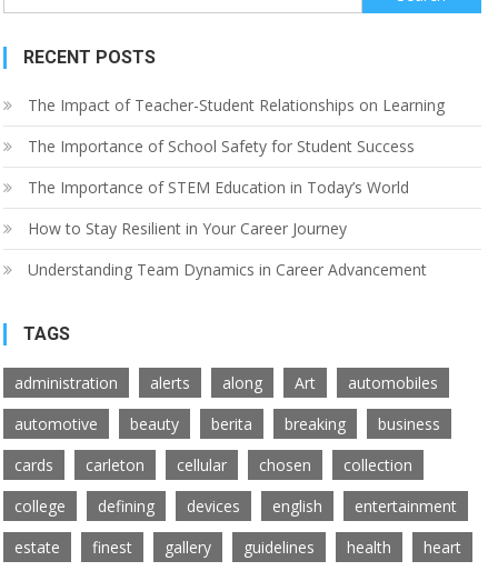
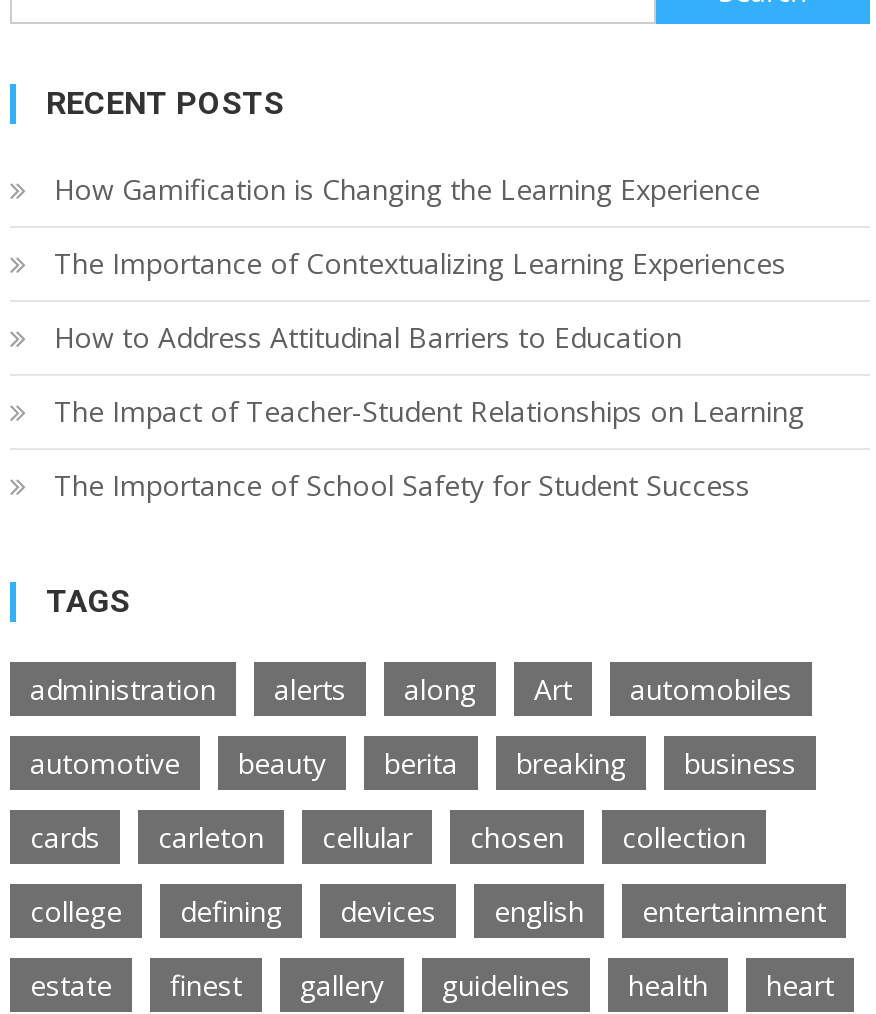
none -> [54,170,786,356] How Gamification is Changing the Learning Experience | The Importance of Contextualizing Learning Experiences | How to Address Attitudinal Barriers to Education
moved [28,94,445,157] -> [54,392,804,504]: The Impact of Teacher-Student Relationships on Learning | The Importance of School Safety for Student Success
[28,177,427,280] The Importance of STEM Education in Today’s World | How to Stay Resilient in Your Career Journey | Understanding Team Dynamics in Career Advancement -> none

